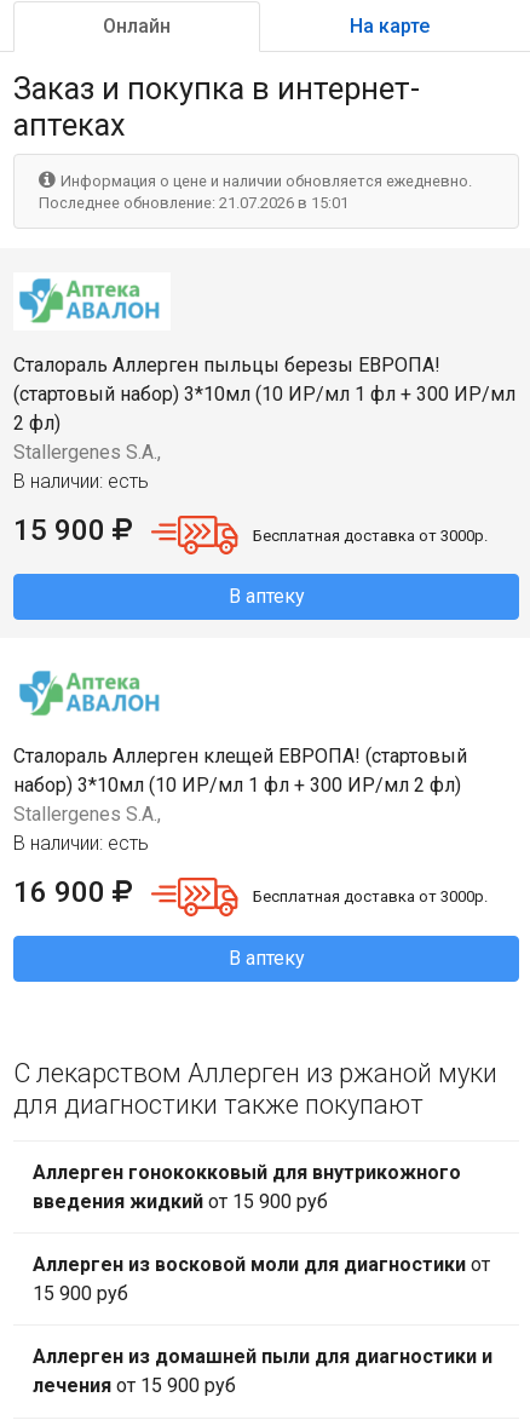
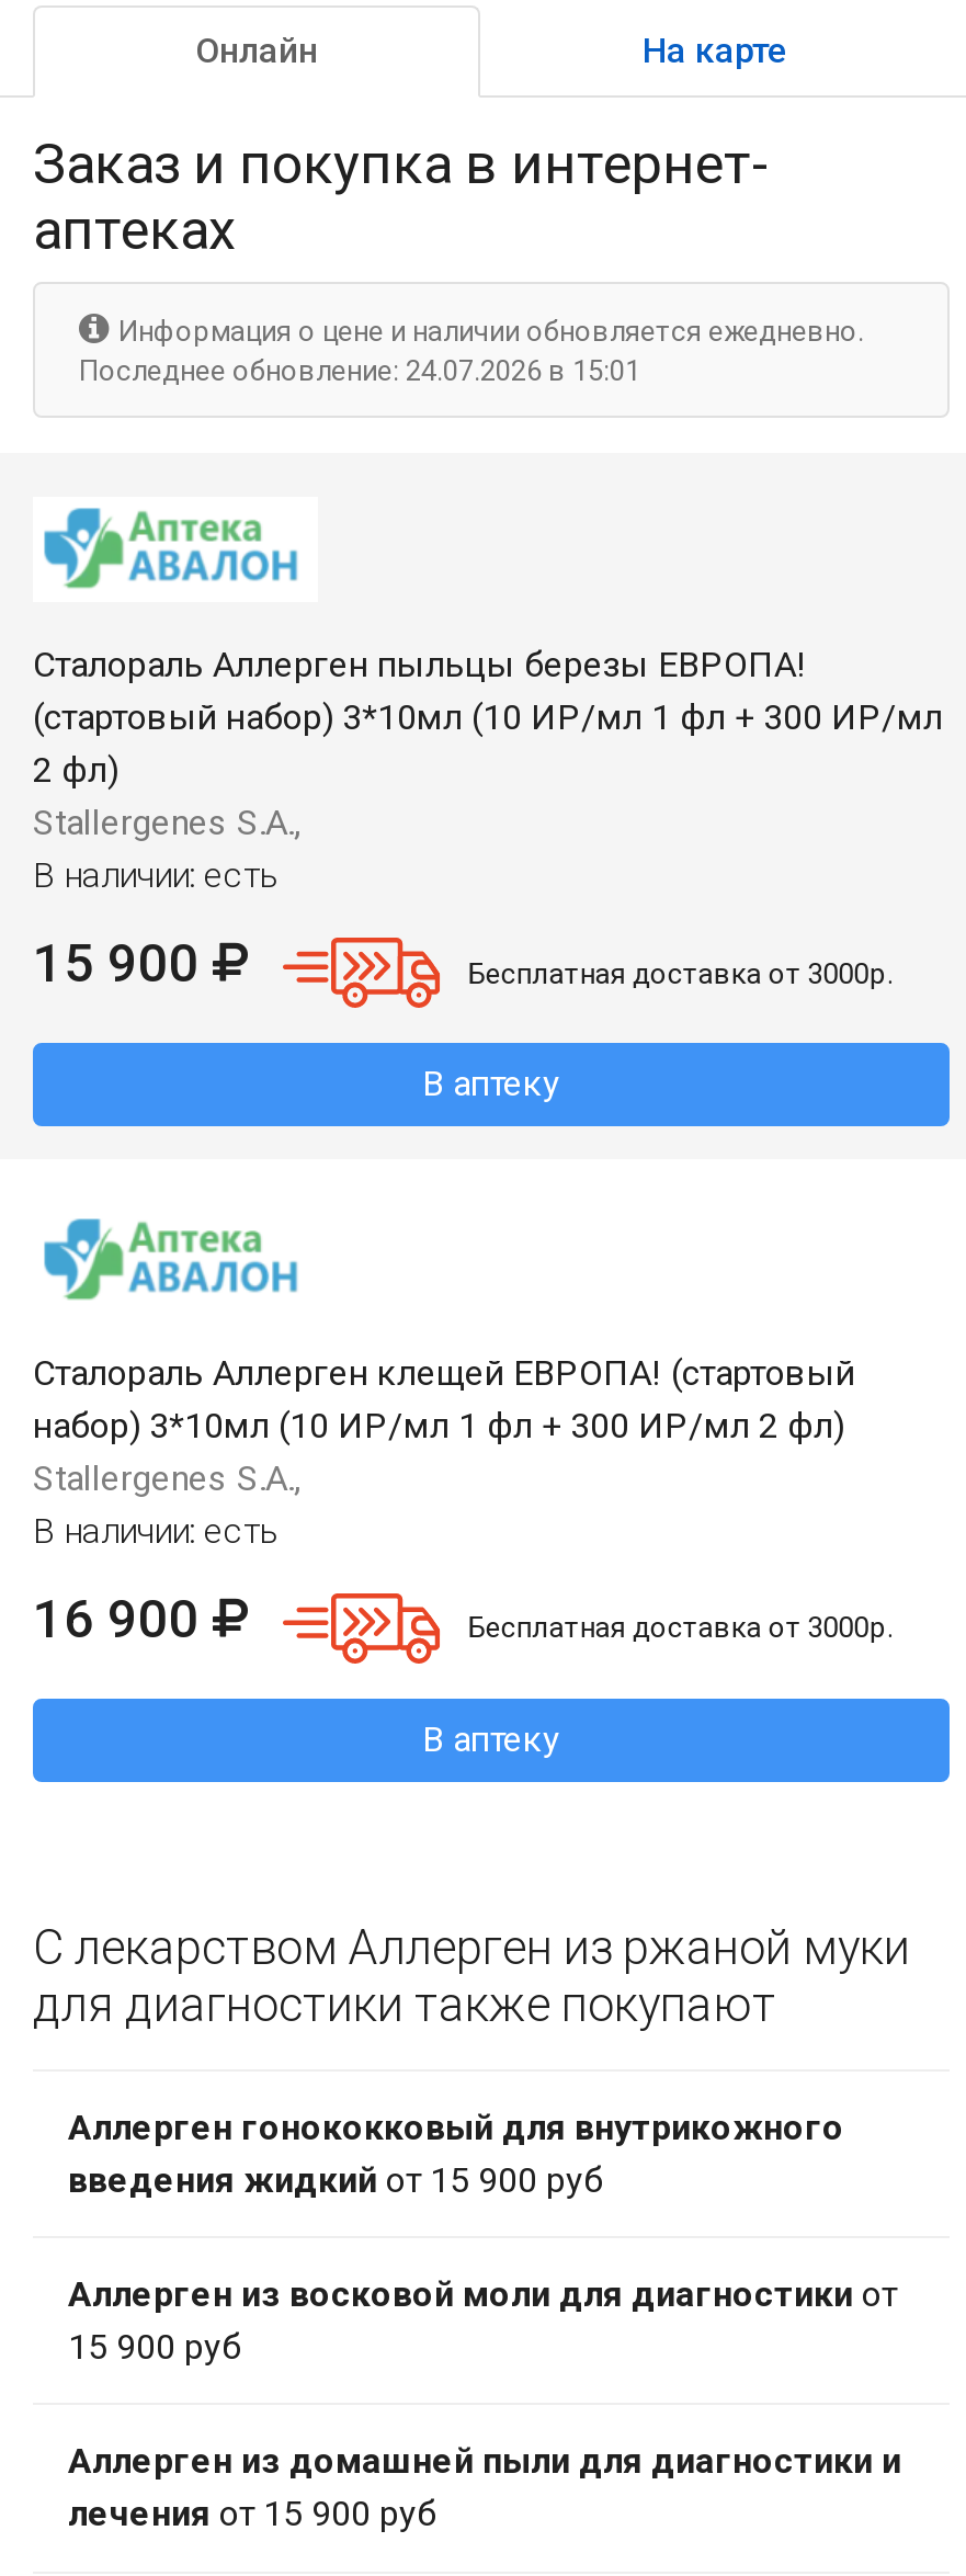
[39,193,348,212] Последнее обновление: 21.07.2026 в 15:01 -> [79,354,640,387] Последнее обновление: 24.07.2026 в 15:01

